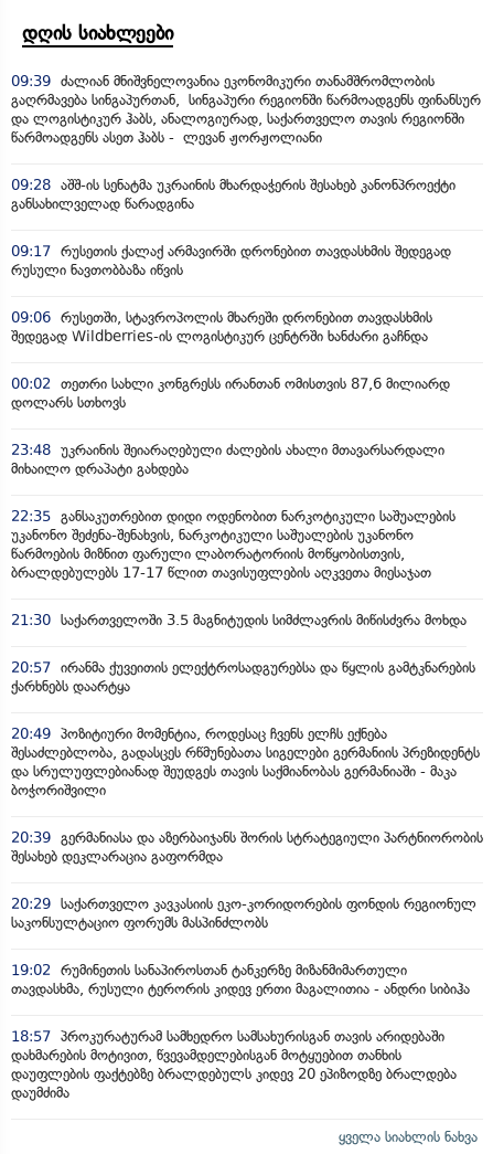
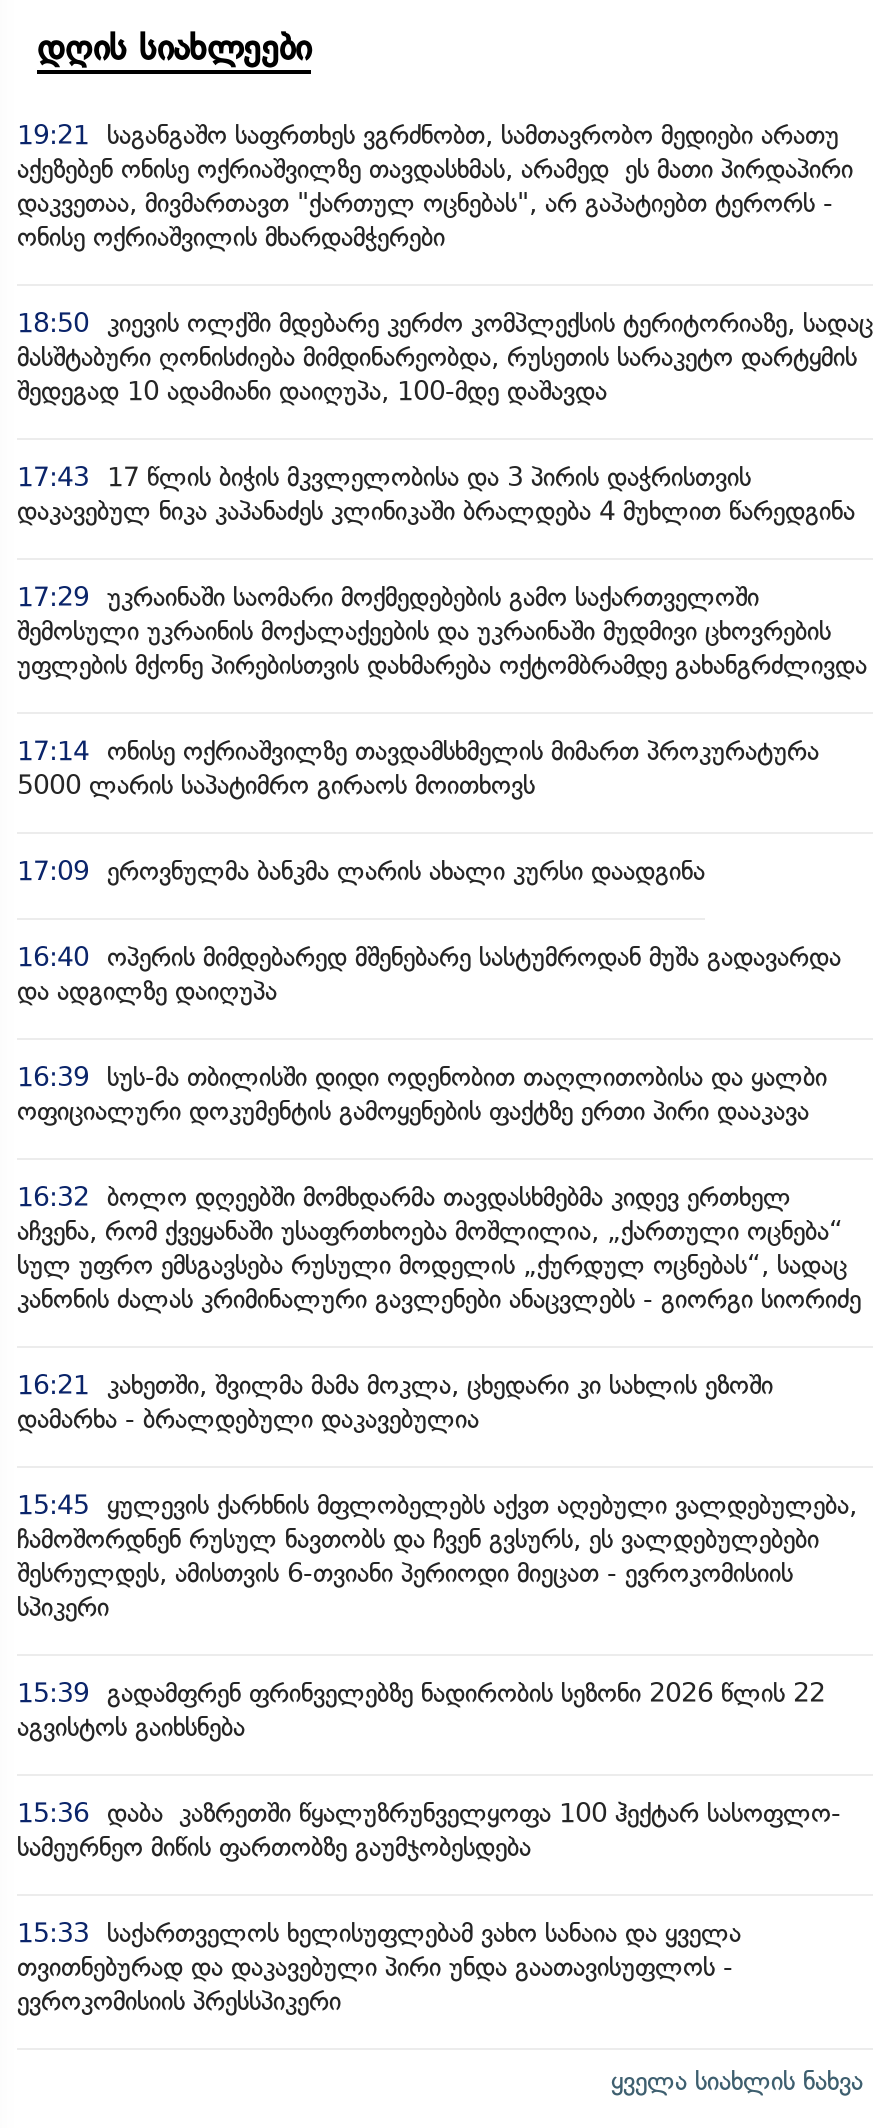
[11,73,481,146] 09:39 ძალიან მნიშვნელოვანია ეკონომიკური თანამშრომლობის | გაღრმავება სინგაპურთან, სინგაპური რეგიონში წარმოადგენს ფინანსურ | და ლოგისტიკურ ჰაბს, ანალოგიურად, საქართველო თავის რეგიონში | წარმოადგენს ასეთ ჰაბს - ლევან ჟორჟოლიანი -> [17,120,853,252] 19:21 საგანგაშო საფრთხეს ვგრძნობთ, სამთავრობო მედიები არათუ | აქეზებენ ონისე ოქრიაშვილზე თავდასხმას, არამედ ეს მათი პირდაპირი | დაკვეთაა, მივმართავთ "ქართულ ოცნებას", არ გაპატიებთ ტერორს - | ონისე ოქრიაშვილის მხარდამჭერები
[11,176,456,212] 09:28 აშშ-ის სენატმა უკრაინის მხარდაჭერის შესახებ კანონპროექტი | განსახილველად წარადგინა -> [17,308,873,406] 18:50 კიევის ოლქში მდებარე კერძო კომპლექსის ტერიტორიაზე, სადაც | მასშტაბური ღონისძიება მიმდინარეობდა, რუსეთის სარაკეტო დარტყმის | შედეგად 10 ადამიანი დაიღუპა, 100-მდე დაშავდა
[11,243,451,278] 09:17 რუსეთის ქალაქ არმავირში დრონებით თავდასხმის შედეგად | რუსული ნავთობბაზა იწვის -> [17,462,855,526] 17:43 17 წლის ბიჭის მკვლელობისა და 3 პირის დაჭრისთვის | დაკავებულ ნიკა კაპანაძეს კლინიკაში ბრალდება 4 მუხლით წარედგინა
[11,309,432,344] 09:06 რუსეთში, სტავროპოლის მხარეში დრონებით თავდასხმის | შედეგად Wildberries-ის ლოგისტიკურ ცენტრში ხანძარი გაჩნდა -> [17,582,867,680] 17:29 უკრაინაში საომარი მოქმედებების გამო საქართველოში | შემოსული უკრაინის მოქალაქეების და უკრაინაში მუდმივი ცხოვრების | უფლების მქონე პირებისთვის დახმარება ოქტომბრამდე გახანგრძლივდა
[11,375,450,411] 00:02 თეთრი სახლი კონგრესს ირანთან ომისთვის 87,6 მილიარდ | დოლარს სთხოვს -> [17,736,819,800] 17:14 ონისე ოქრიაშვილზე თავდამსხმელის მიმართ პროკურატურა | 5000 ლარის საპატიმრო გირაოს მოითხოვს
[11,442,444,477] 23:48 უკრაინის შეიარაღებული ძალების ახალი მთავარსარდალი | მიხაილო დრაპატი გახდება -> [17,856,705,886] 17:09 ეროვნულმა ბანკმა ლარის ახალი კურსი დაადგინა
[11,508,456,581] 22:35 განსაკუთრებით დიდი ოდენობით ნარკოტიკული საშუალების | უკანონო შეძენა-შენახვის, ნარკოტიკული საშუალების უკანონო | წარმოების მიზნით ფარული ლაბორატორიის მოწყობისთვის, | ბრალდებულებს 17-17 წლით თავისუფლების აღკვეთა მიესაჯათ -> [17,942,841,1006] 16:40 ოპერის მიმდებარედ მშენებარე სასტუმროდან მუშა გადავარდა | და ადგილზე დაიღუპა
[11,612,467,628] 21:30 საქართველოში 3.5 მაგნიტუდის სიმძლავრის მიწისძვრა მოხდა -> [17,1062,827,1126] 16:39 სუს-მა თბილისში დიდი ოდენობით თაღლითობისა და ყალბი | ოფიციალური დოკუმენტის გამოყენების ფაქტზე ერთი პირი დააკავა
[11,659,475,694] 20:57 ირანმა ქუვეითის ელექტროსადგურებსა და წყლის გამტკნარების | ქარხნებს დაარტყა -> [17,1182,861,1314] 16:32 ბოლო დღეებში მომხდარმა თავდასხმებმა კიდევ ერთხელ | აჩვენა, რომ ქვეყანაში უსაფრთხოება მოშლილია, „ქართული ოცნება“ | სულ უფრო ემსგავსება რუსული მოდელის „ქურდულ ოცნებას“, სადაც | კანონის ძალას კრიმინალური გავლენები ანაცვლებს - გიორგი სიორიძე
[11,725,480,798] 20:49 პოზიტიური მომენტია, როდესაც ჩვენს ელჩს ექნება | შესაძლებლობა, გადასცეს რწმუნებათა სიგელები გერმანიის პრეზიდენტს | და სრულუფლებიანად შეუდგეს თავის საქმიანობას გერმანიაში - მაკა | ბოჭორიშვილი -> [17,1370,773,1434] 16:21 კახეთში, შვილმა მამა მოკლა, ცხედარი კი სახლის ეზოში | დამარხა - ბრალდებული დაკავებულია
[11,829,483,864] 20:39 გერმანიასა და აზერბაიჯანს შორის სტრატეგიული პარტნიორობის | შესახებ დეკლარაცია გაფორმდა -> [17,1490,857,1622] 15:45 ყულევის ქარხნის მფლობელებს აქვთ აღებული ვალდებულება, | ჩამოშორდნენ რუსულ ნავთობს და ჩვენ გვსურს, ეს ვალდებულებები | შესრულდეს, ამისთვის 6-თვიანი პერიოდი მიეცათ - ევროკომისიის | სპიკერი
[11,895,476,931] 20:29 საქართველო კავკასიის ეკო-კორიდორების ფონდის რეგიონულ | საკონსულტაციო ფორუმს მასპინძლობს -> [17,1678,825,1742] 15:39 გადამფრენ ფრინველებზე ნადირობის სეზონი 2026 წლის 22 | აგვისტოს გაიხსნება
[11,962,470,997] 19:02 რუმინეთის სანაპიროსთან ტანკერზე მიზანმიმართული | თავდასხმა, რუსული ტერორის კიდევ ერთი მაგალითია - ანდრი სიბიჰა -> [17,1798,841,1862] 15:36 დაბა კაზრეთში წყალუზრუნველყოფა 100 ჰექტარ სასოფლო- | სამეურნეო მიწის ფართობზე გაუმჯობესდება
[11,1028,457,1101] 18:57 პროკურატურამ სამხედრო სამსახურისგან თავის არიდებაში | დახმარების მოტივით, წვევამდელებისგან მოტყუებით თანხის | დაუფლების ფაქტებზე ბრალდებულს კიდევ 20 ეპიზოდზე ბრალდება | დაუმძიმა -> [17,1918,741,2016] 15:33 საქართველოს ხელისუფლებამ ვახო სანაია და ყველა | თვითნებურად და დაკავებული პირი უნდა გაათავისუფლოს - | ევროკომისიის პრესსპიკერი

